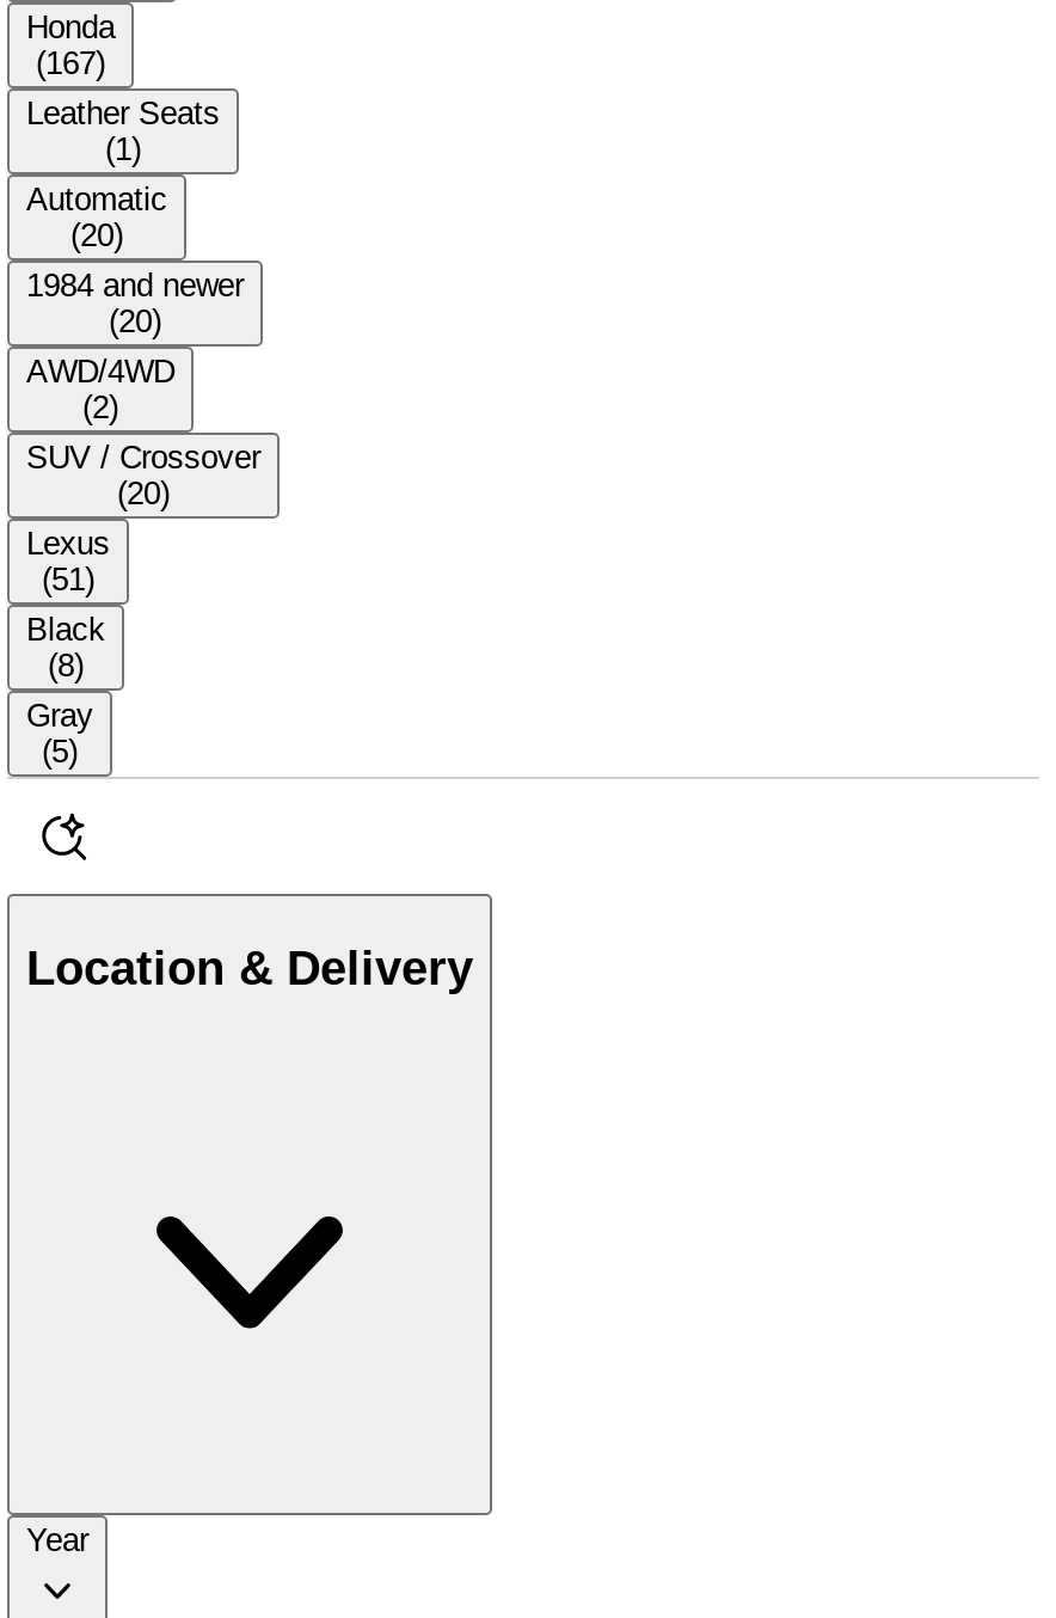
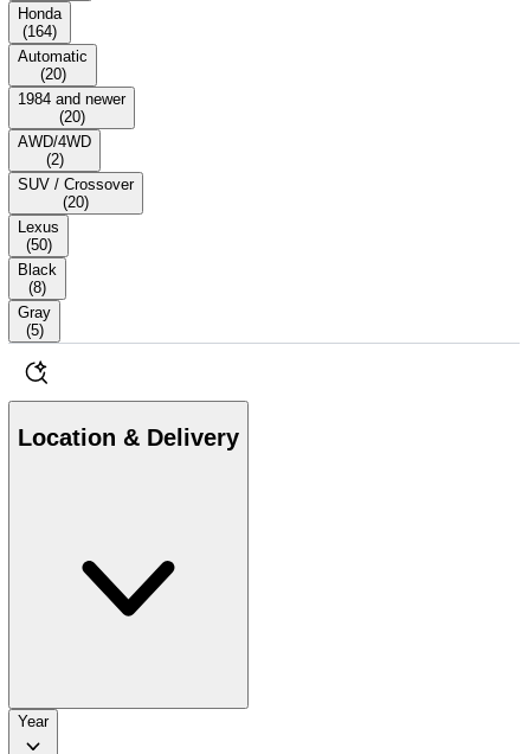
[26,45,220,167] (167) | Leather Seats | (1) -> [22,22,57,40] (164)
[42,561,94,597] (51) -> [25,236,51,254] (50)

